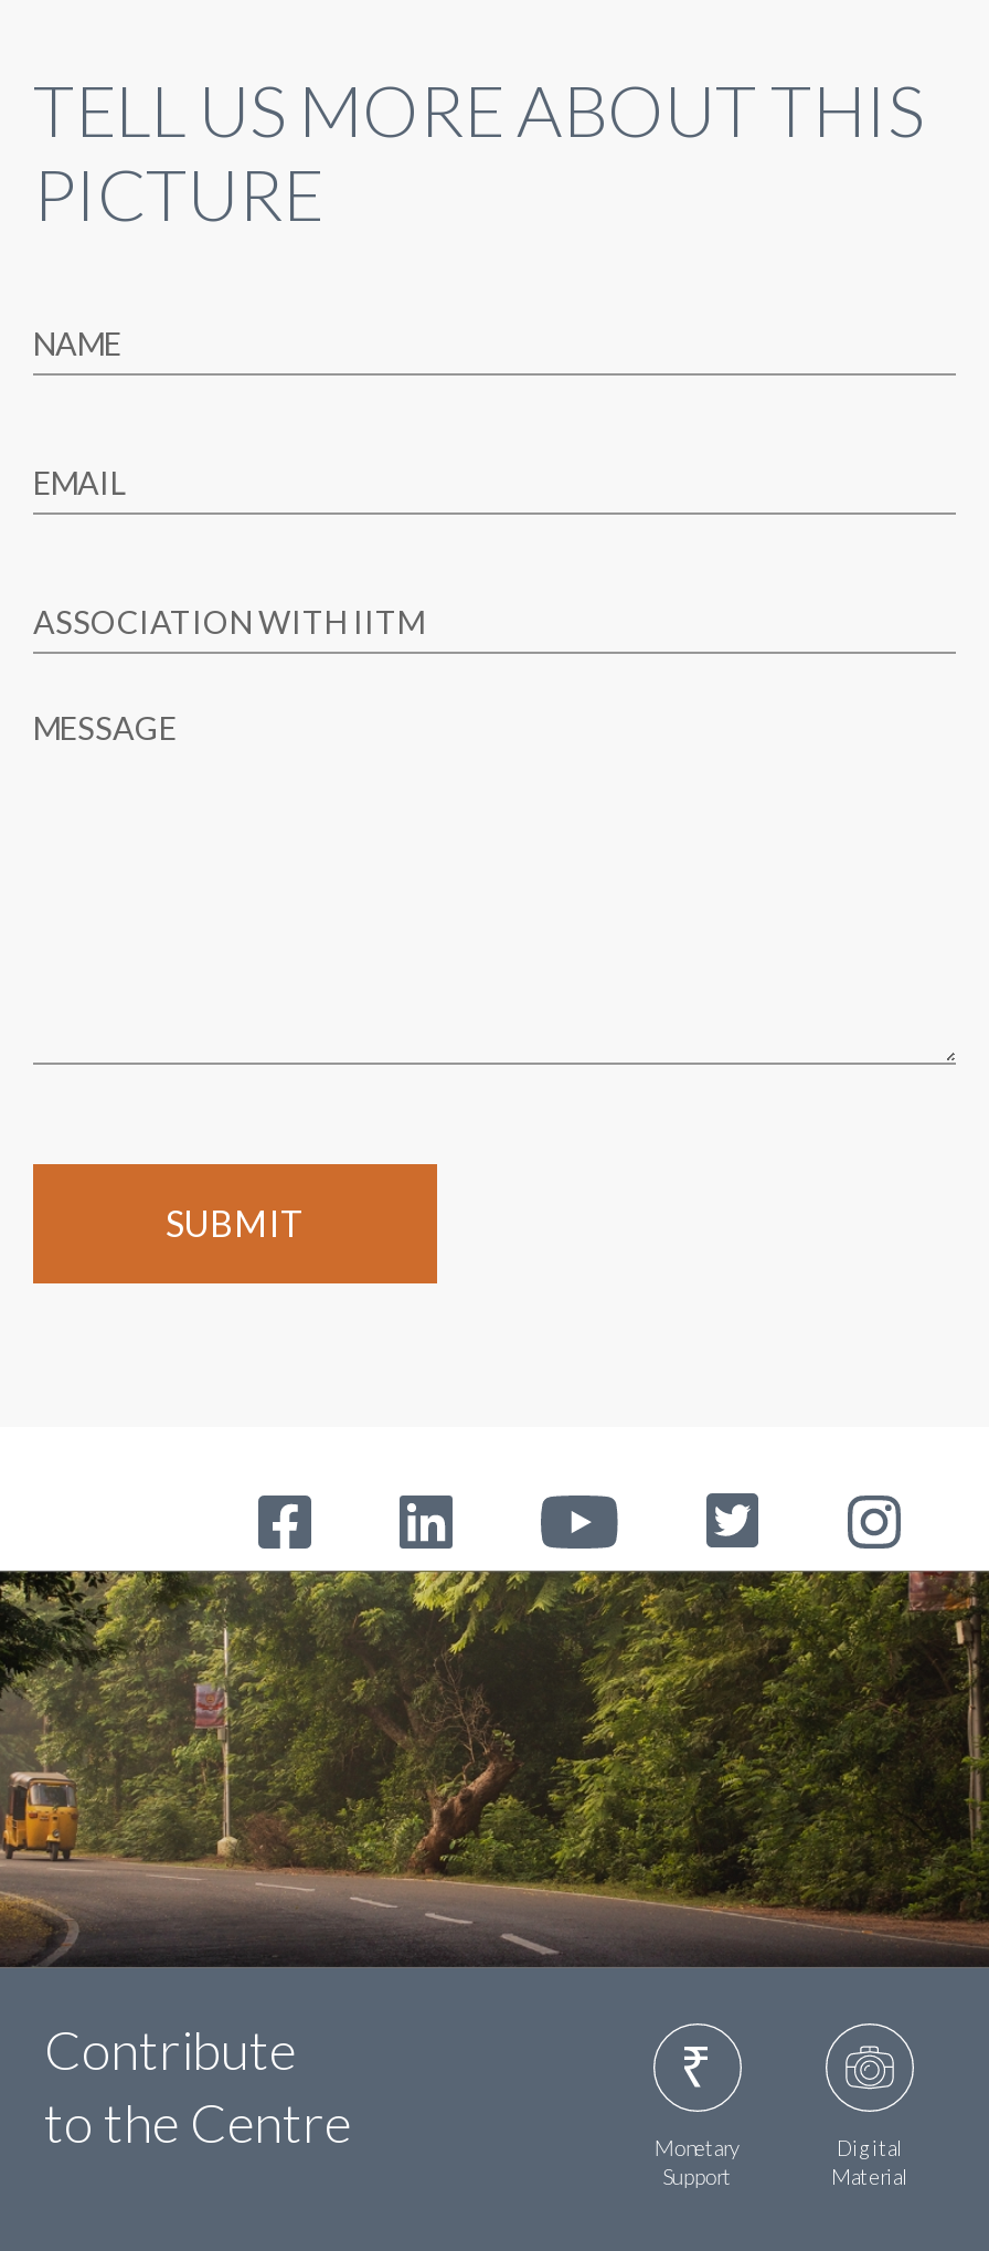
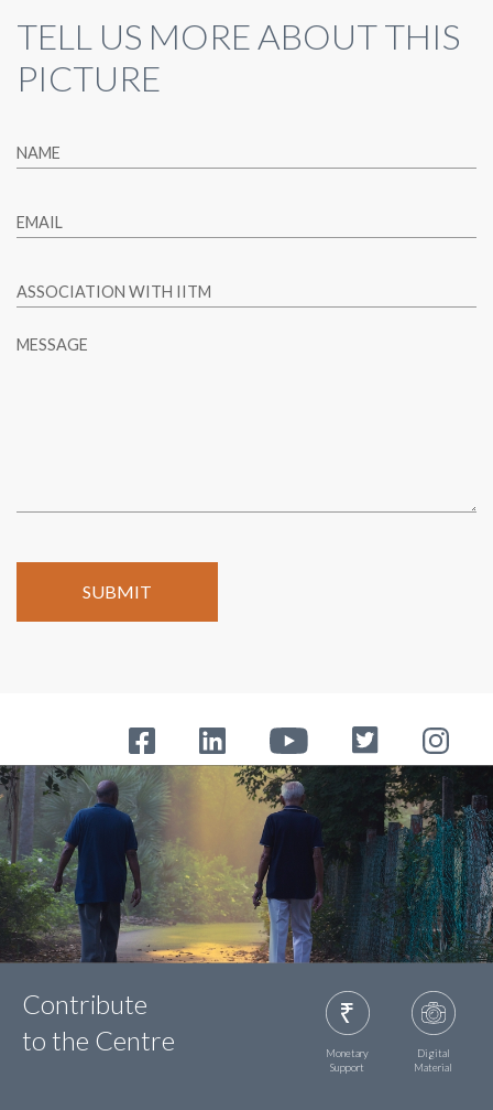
[7,1571,982,1968] [image] -> [3,765,490,964] [image]

